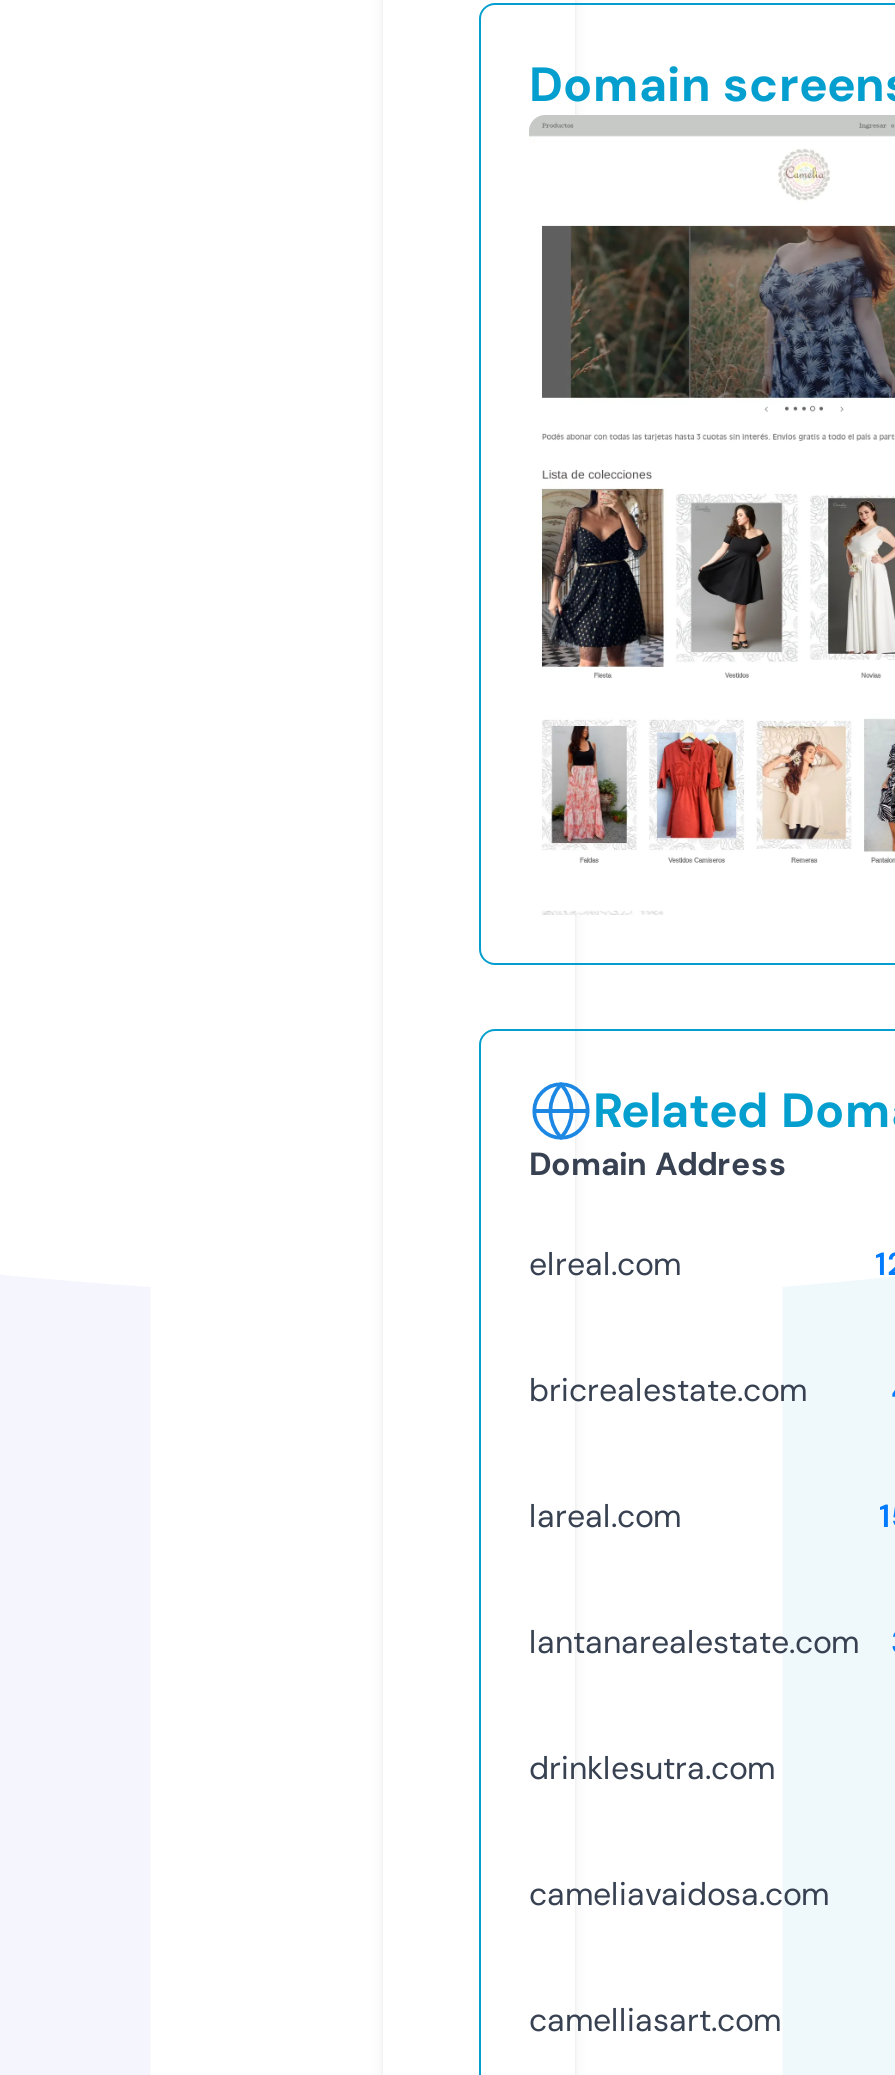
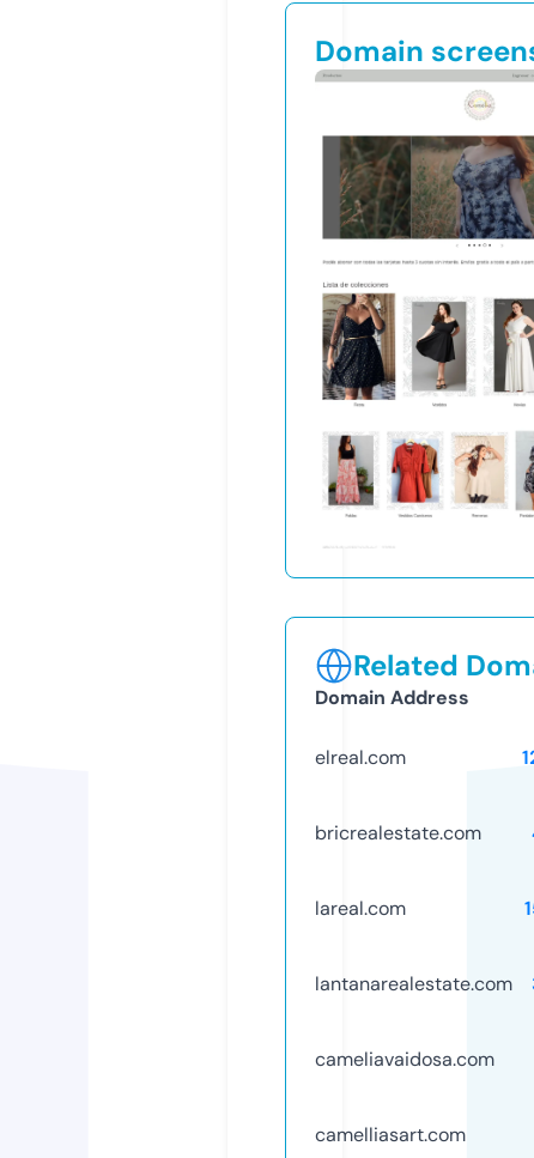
[529,1747,775,1789] drinklesutra.com -> none

